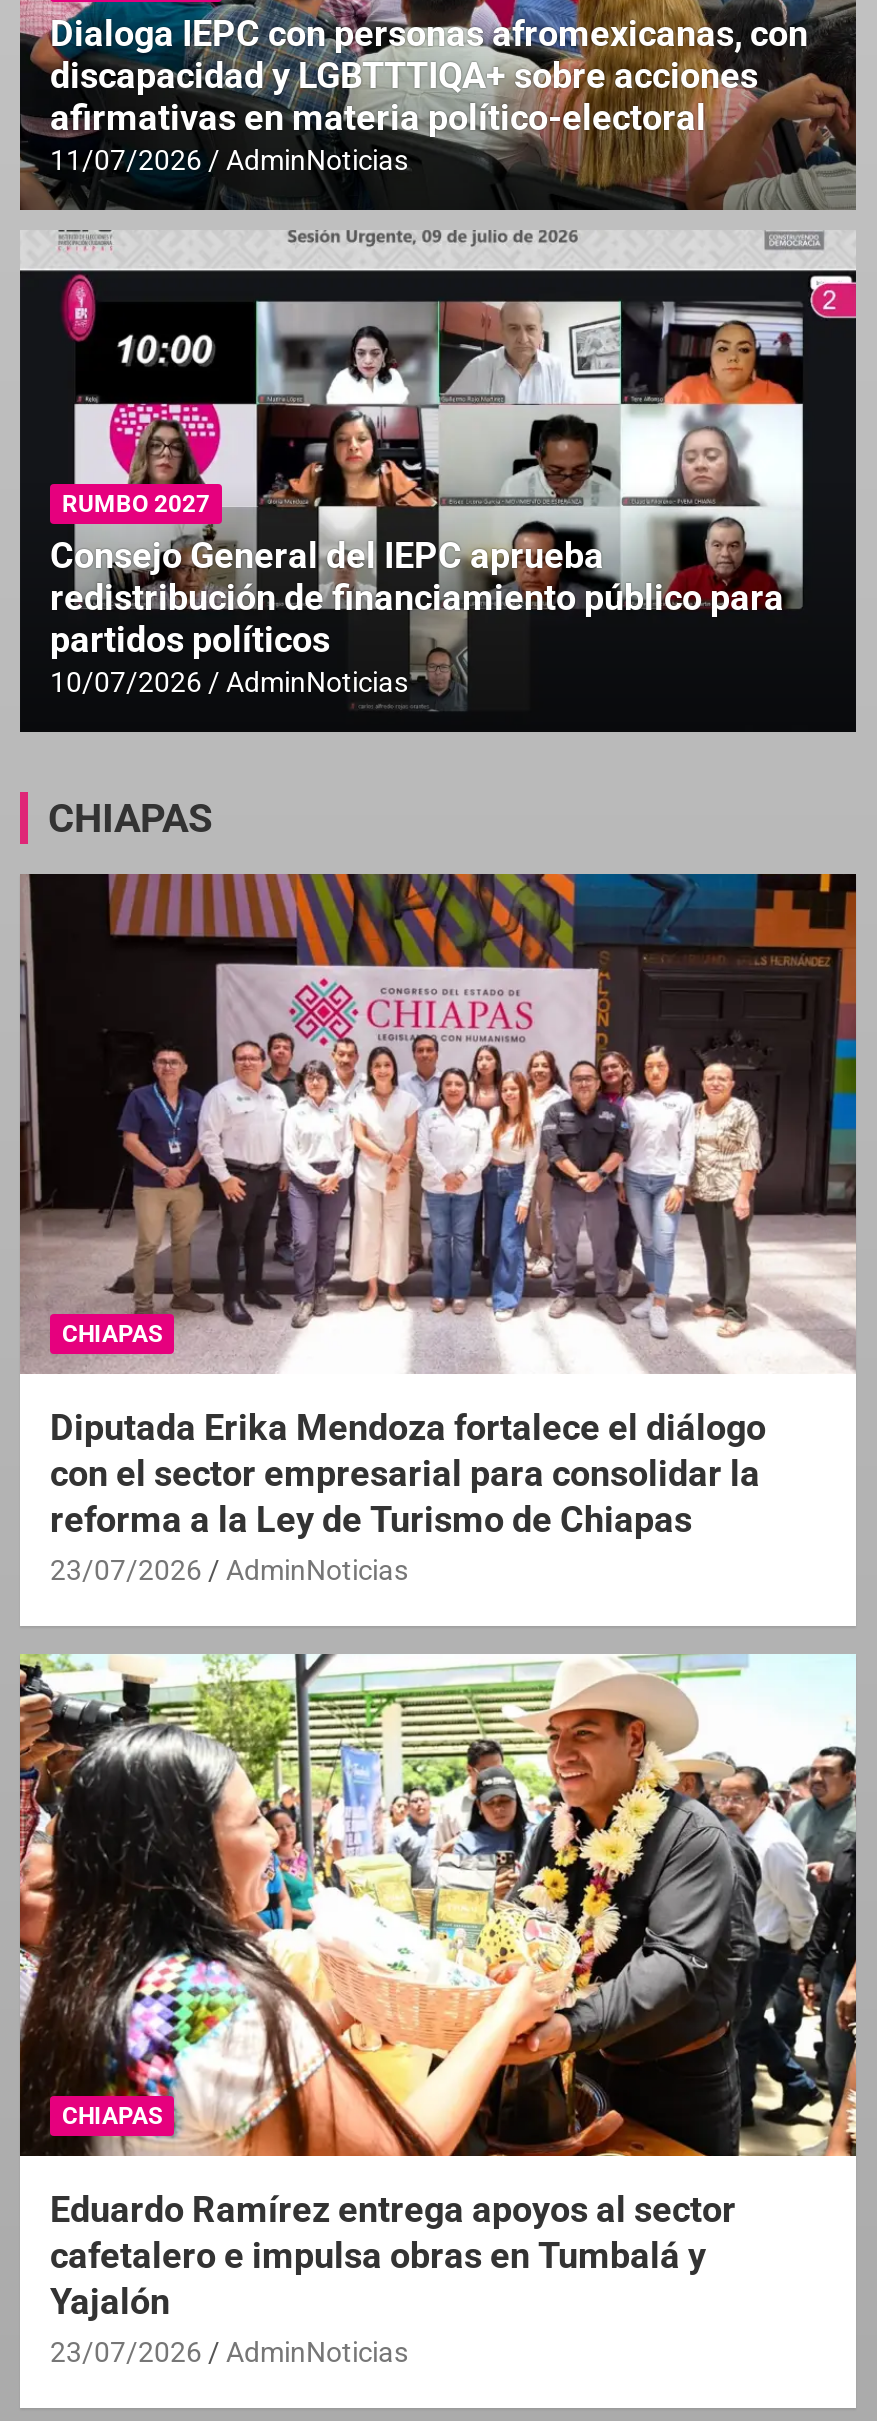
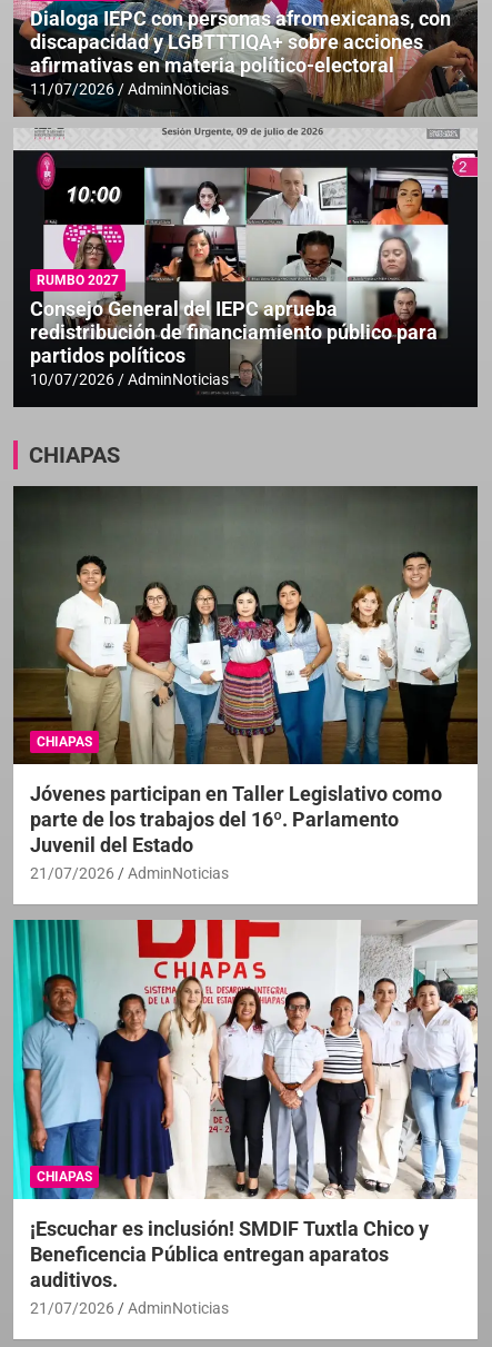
[20,872,858,1587] [image] | Diputada Erika Mendoza fortalece el diálogo | con el sector empresarial para consolidar la | reforma a la Ley de Turismo de Chiapas | 23/07/2026 -> [12,485,479,883] [image] | Jóvenes participan en Taller Legislativo como | parte de los trabajos del 16º. Parlamento | Juvenil del Estado | 21/07/2026
[18,1652,858,2369] [image] | Eduardo Ramírez entrega apoyos al sector | cafetalero e impulsa obras en Tumbalá y | Yajalón | 23/07/2026 -> [12,919,479,1317] [image] | ¡Escuchar es inclusión! SMDIF Tuxtla Chico y | Beneficencia Pública entregan aparatos | auditivos. | 21/07/2026

